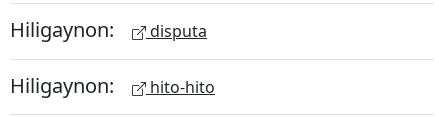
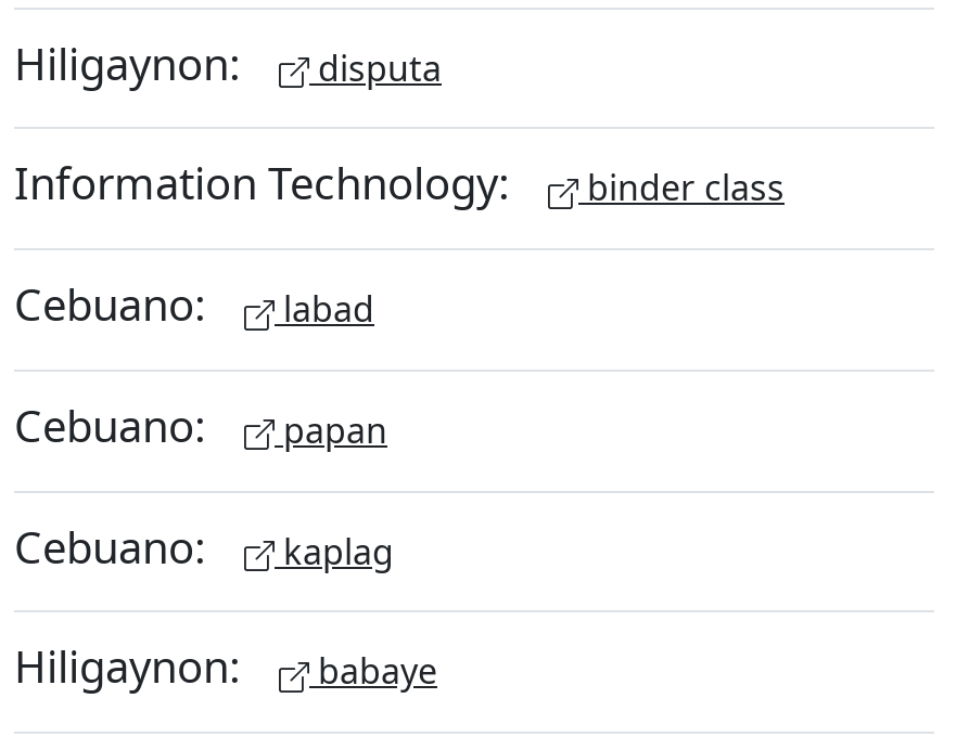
none -> [14,155,785,577] Information Technology: | binder class | Cebuano: | labad | Cebuano: | papan | Cebuano: | kaplag
[146,75,215,97] hito-hito -> [309,648,437,696] babaye

